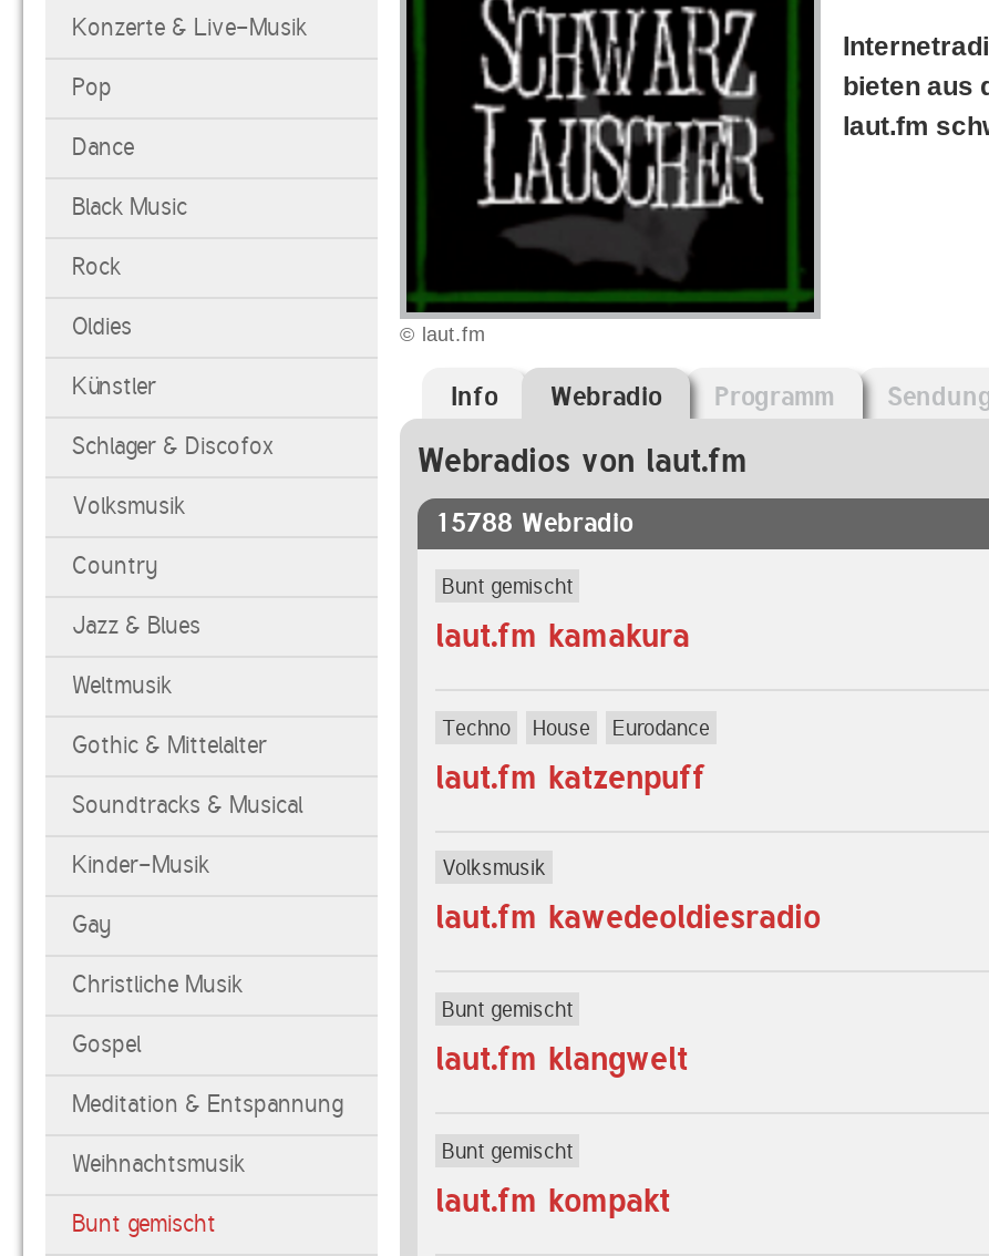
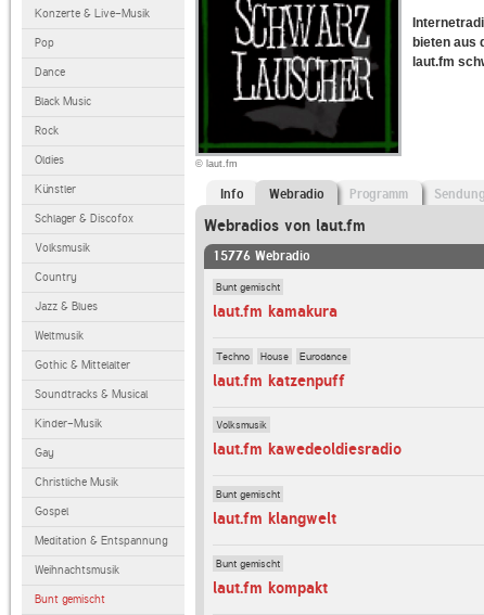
[435,507,632,538] 15788 Webradio -> [213,248,309,264] 15776 Webradio

